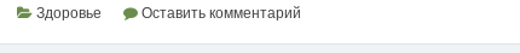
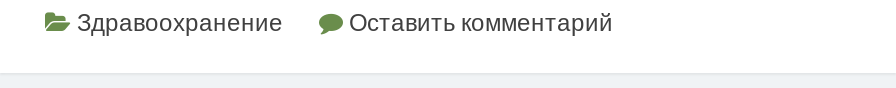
[36,5,101,22] Здоровье -> [77,9,283,37] Здравоохранение

